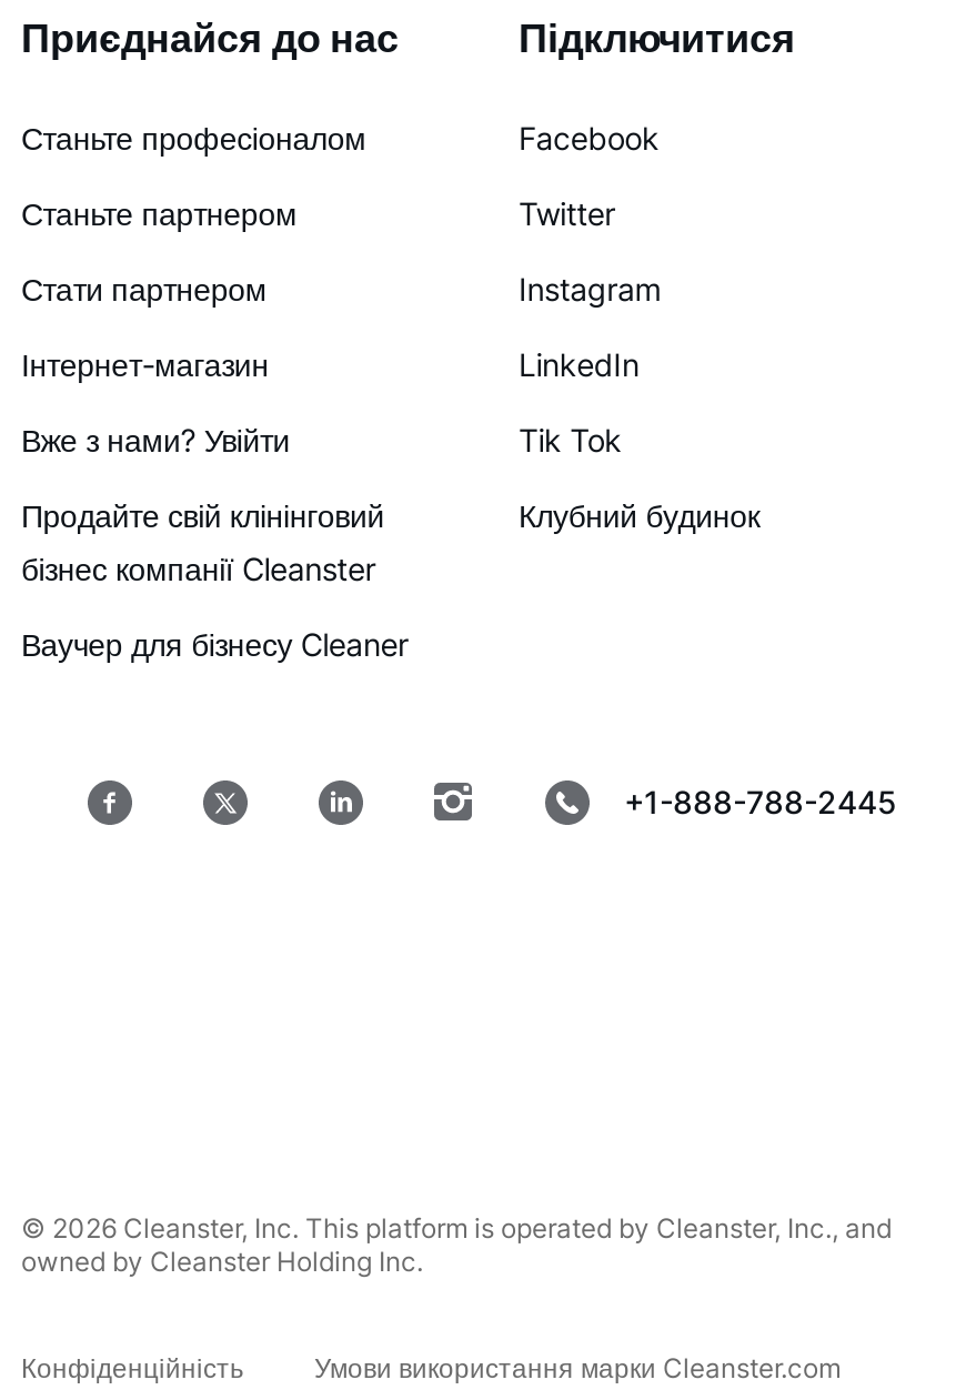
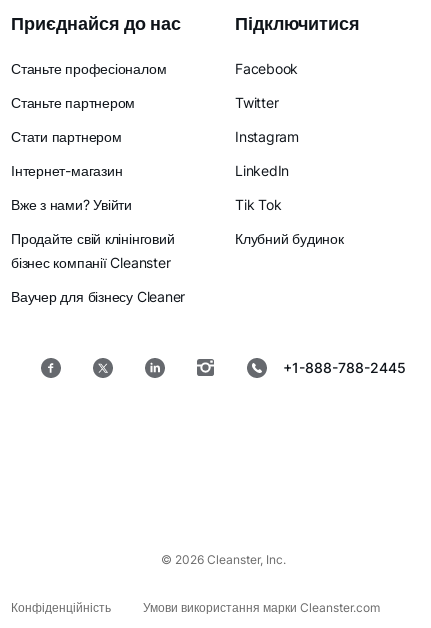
[21,1212,892,1279] © 2026 Cleanster, Inc. This platform is operated by Cleanster, Inc., and | owned by Cleanster Holding Inc. -> [160,552,285,567] © 2026 Cleanster, Inc.

